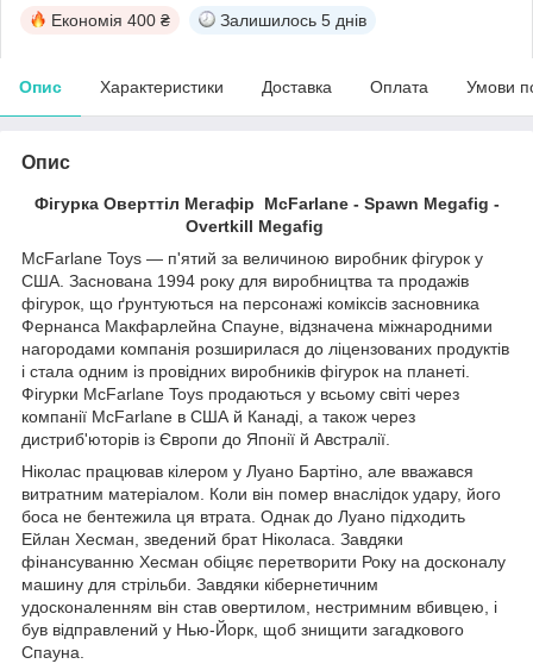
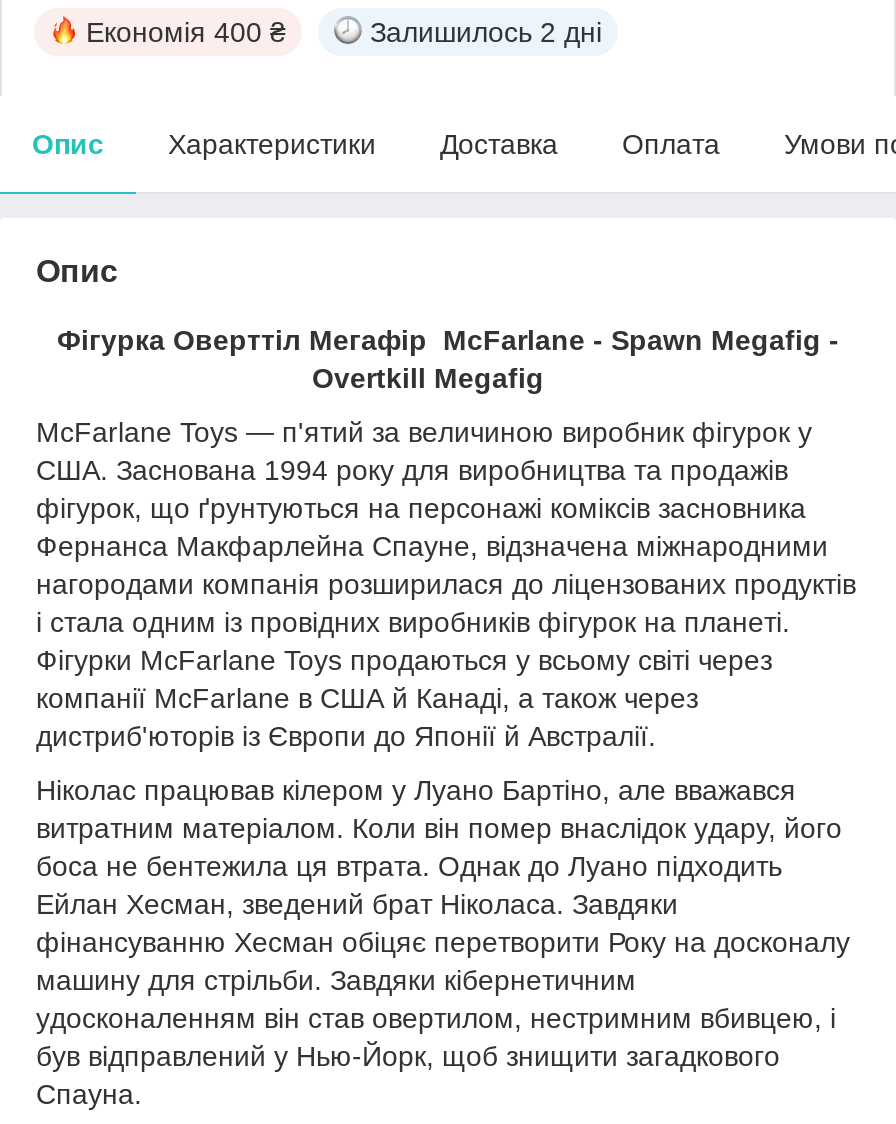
[220,10,366,30] Залишилось 5 днів -> [370,16,602,48] Залишилось 2 дні

